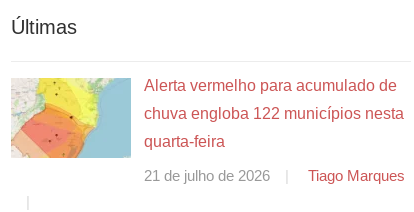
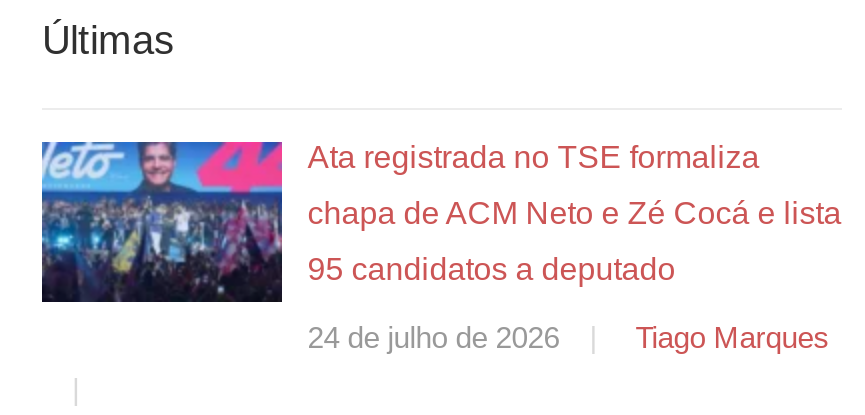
[10,77,397,159] [image] | Alerta vermelho para acumulado de -> [40,140,760,304] [image] | Ata registrada no TSE formaliza
[144,105,404,122] chuva engloba 122 municípios nesta -> [308,196,842,230] chapa de ACM Neto e Zé Cocá e lista
[144,133,225,150] quarta-feira -> [308,252,676,286] 95 candidatos a deputado
[144,167,270,184] 21 de julho de 2026 -> [308,321,560,355] 24 de julho de 2026

